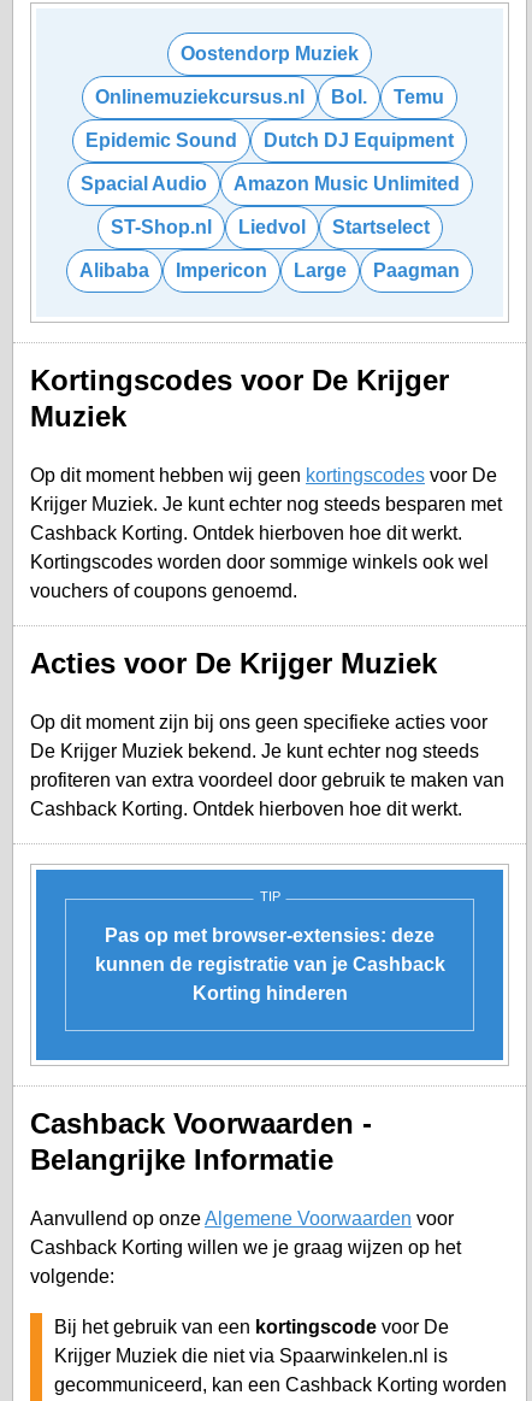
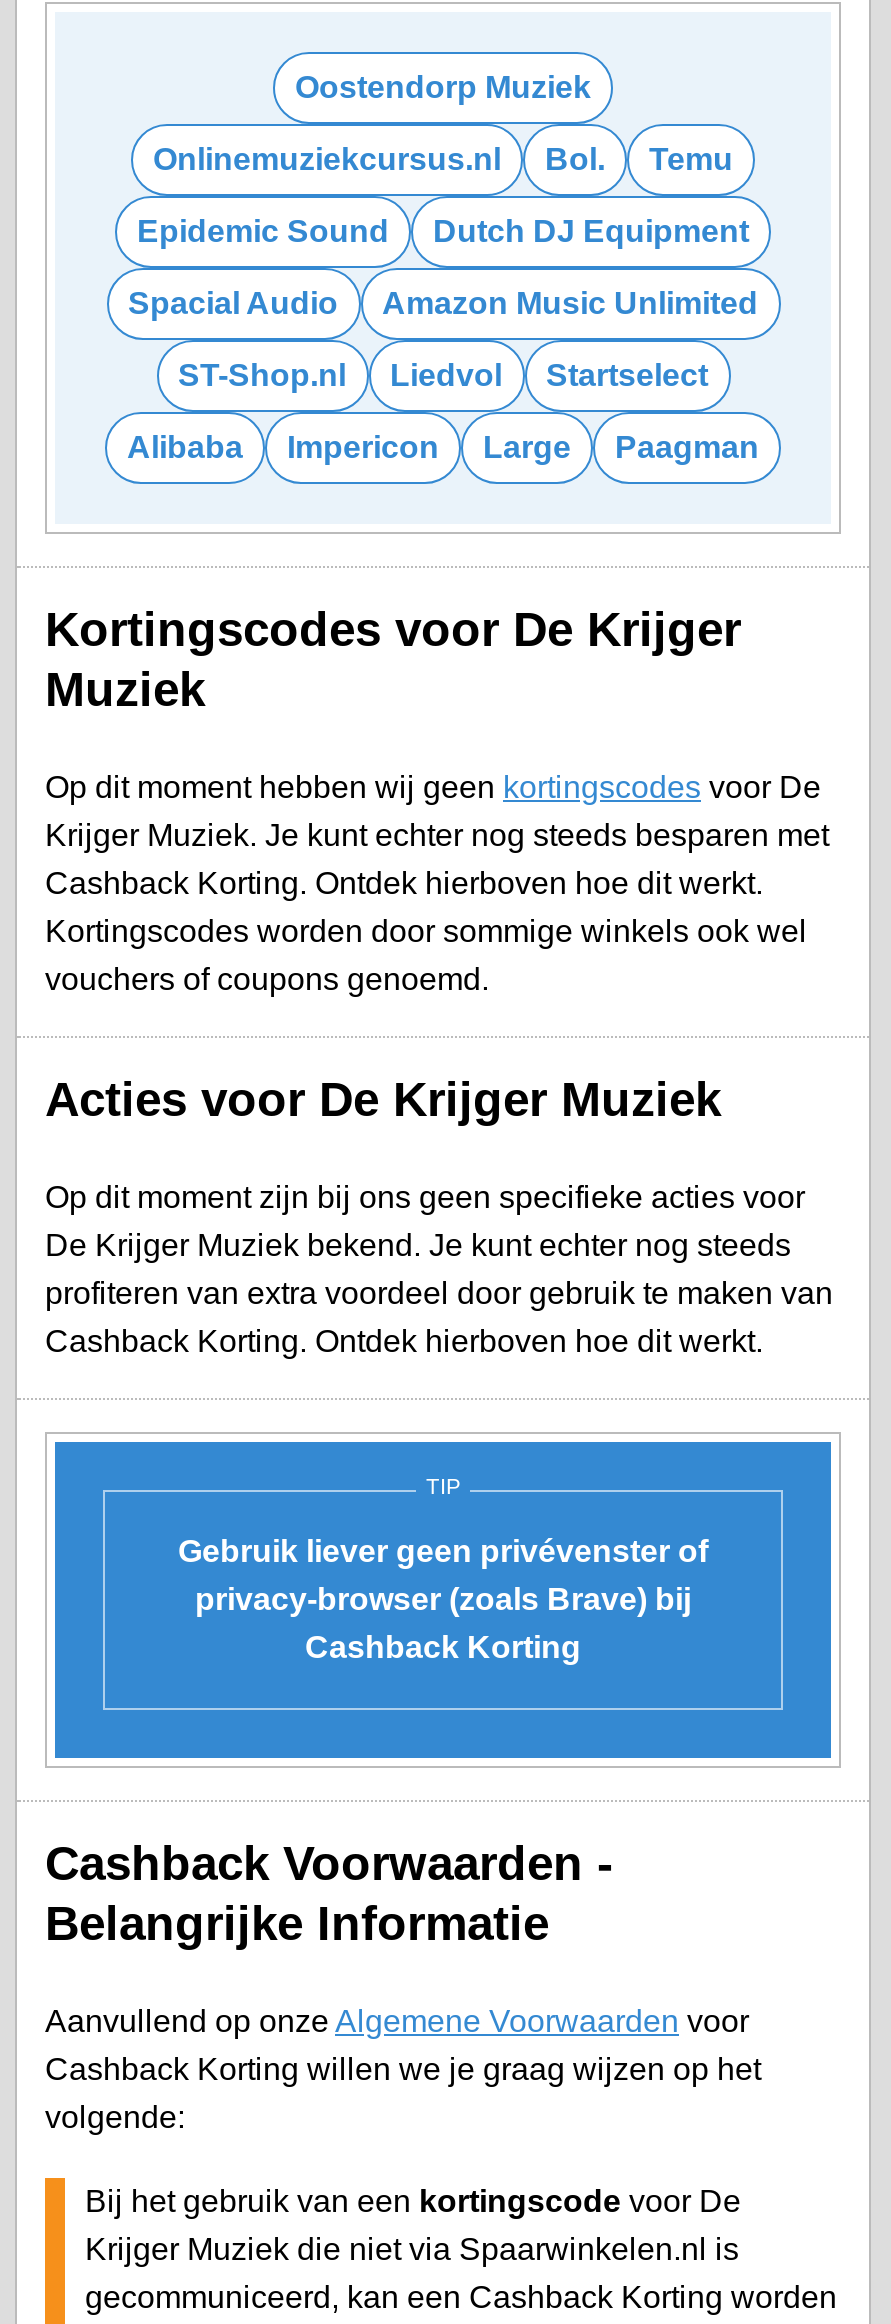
[94,925,445,1003] Pas op met browser-extensies: deze | kunnen de registratie van je Cashback | Korting hinderen -> [178,1534,708,1664] Gebruik liever geen privévenster of | privacy-browser (zoals Brave) bij | Cashback Korting

